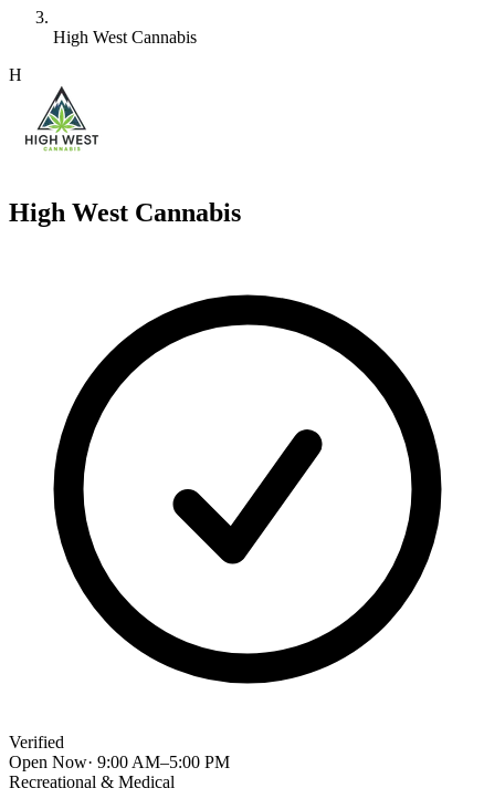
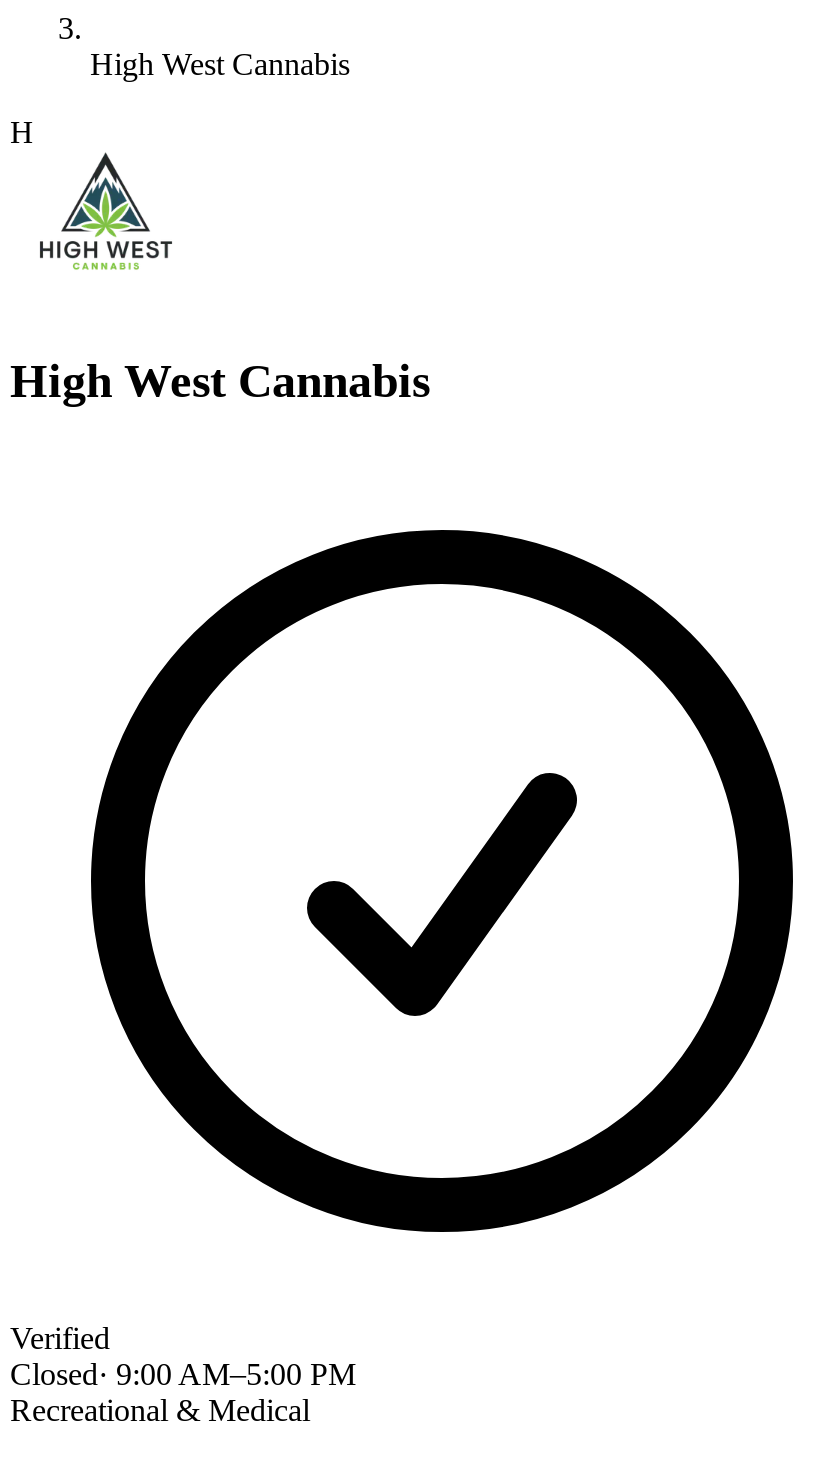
[9,752,230,771] Open Now · 9:00 AM–5:00 PM -> [10,1357,356,1391] Closed · 9:00 AM–5:00 PM

